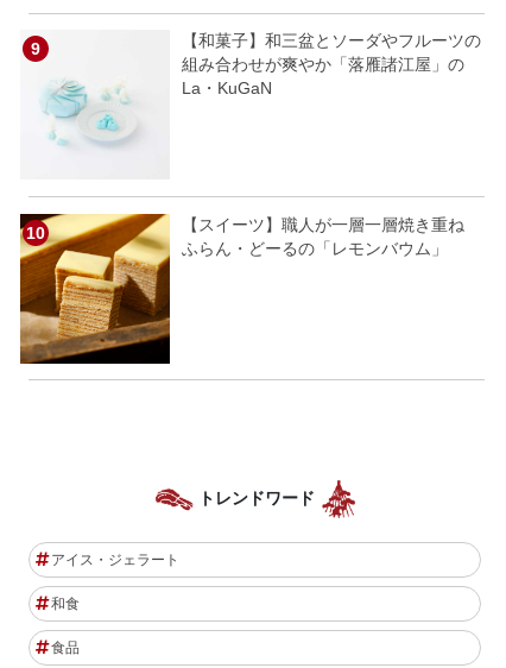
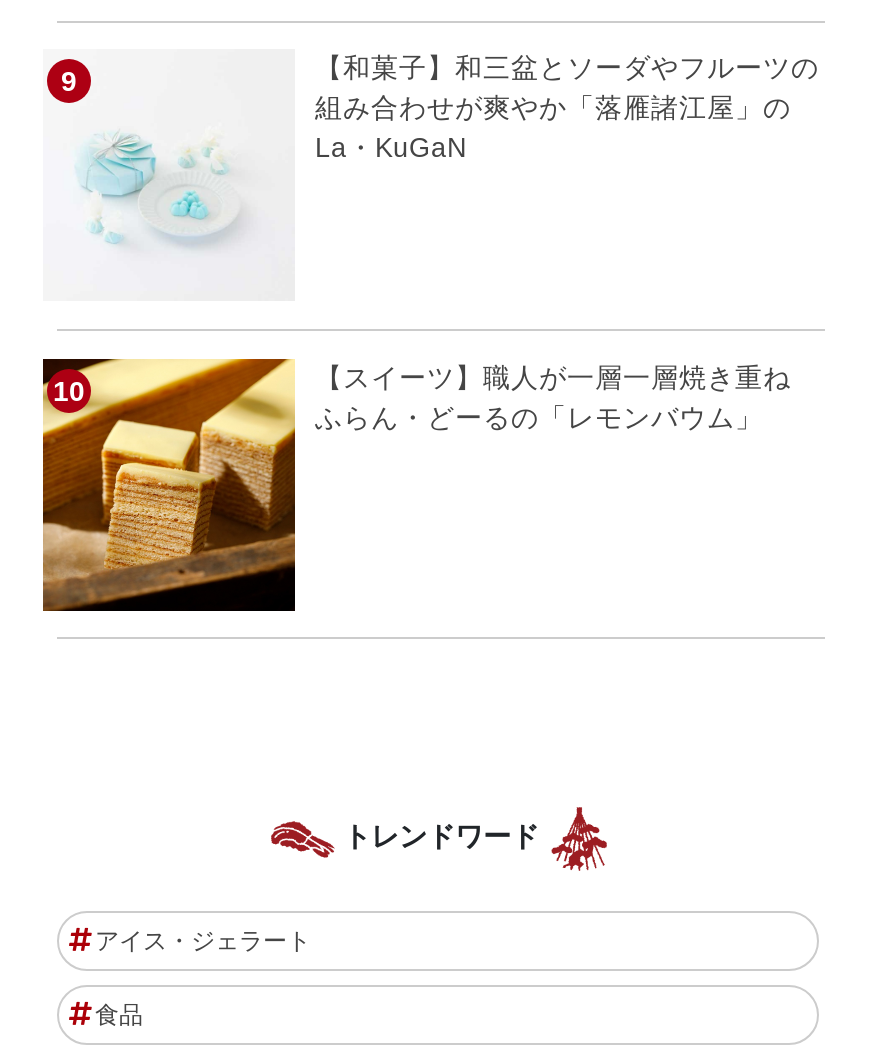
[51,595,80,612] 和食 -> none

